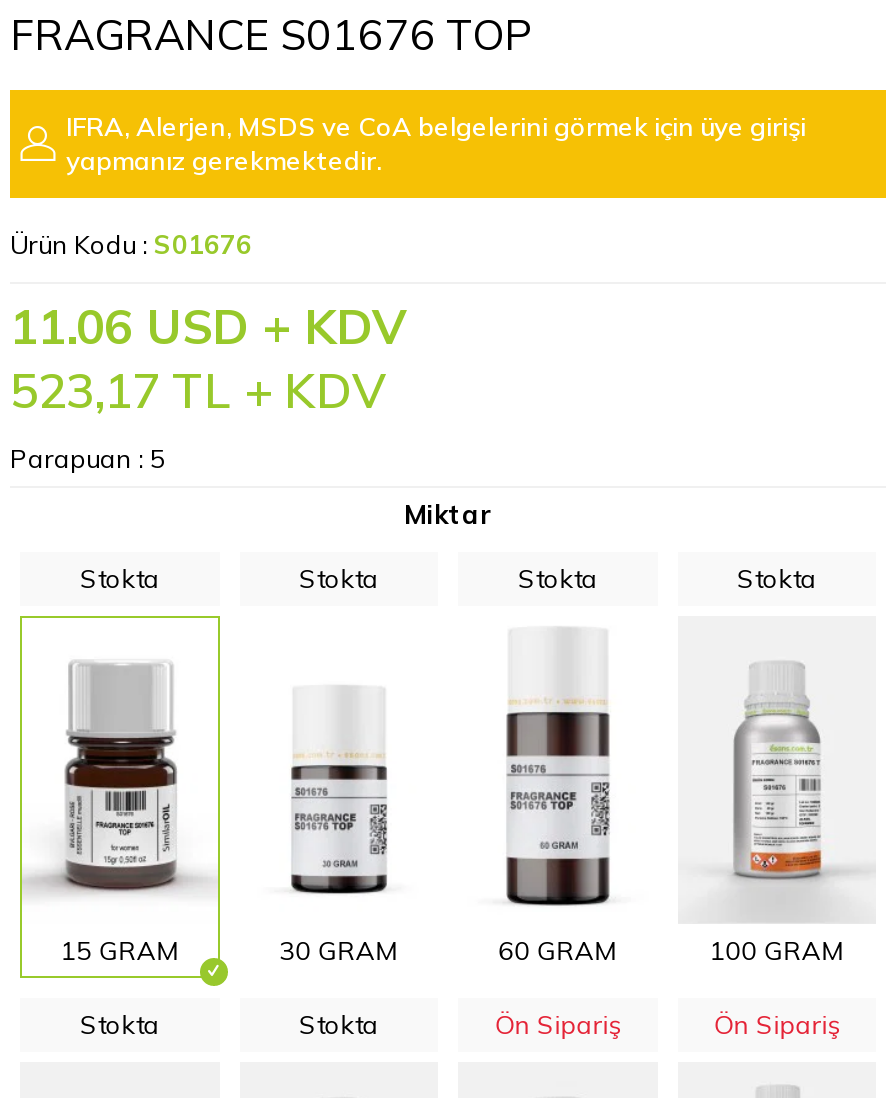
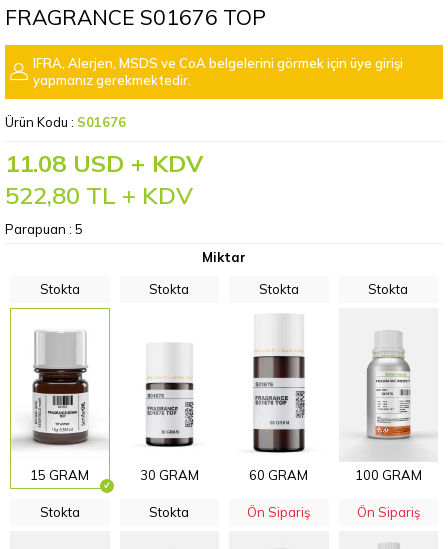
[10,296,406,356] 11.06 USD + KDV -> [5,148,203,178] 11.08 USD + KDV
[10,360,386,420] 523,17 TL + KDV -> [5,180,193,210] 522,80 TL + KDV

